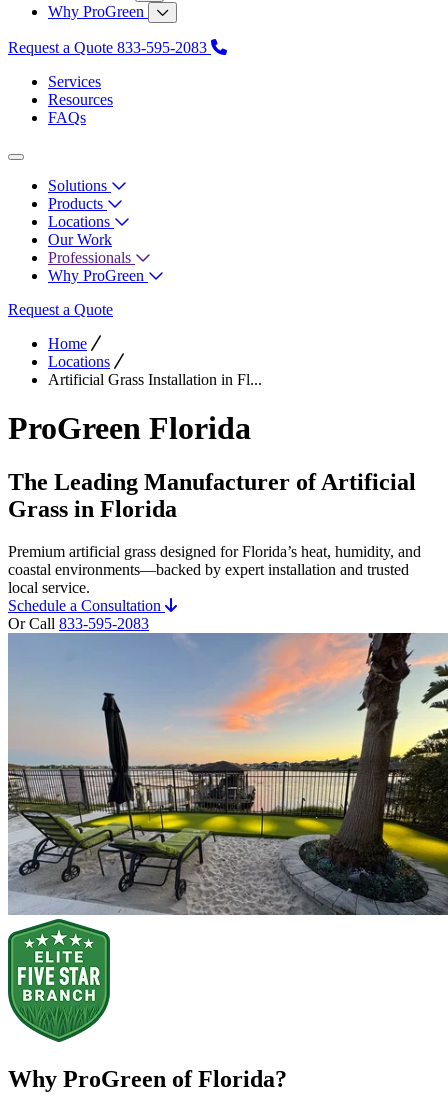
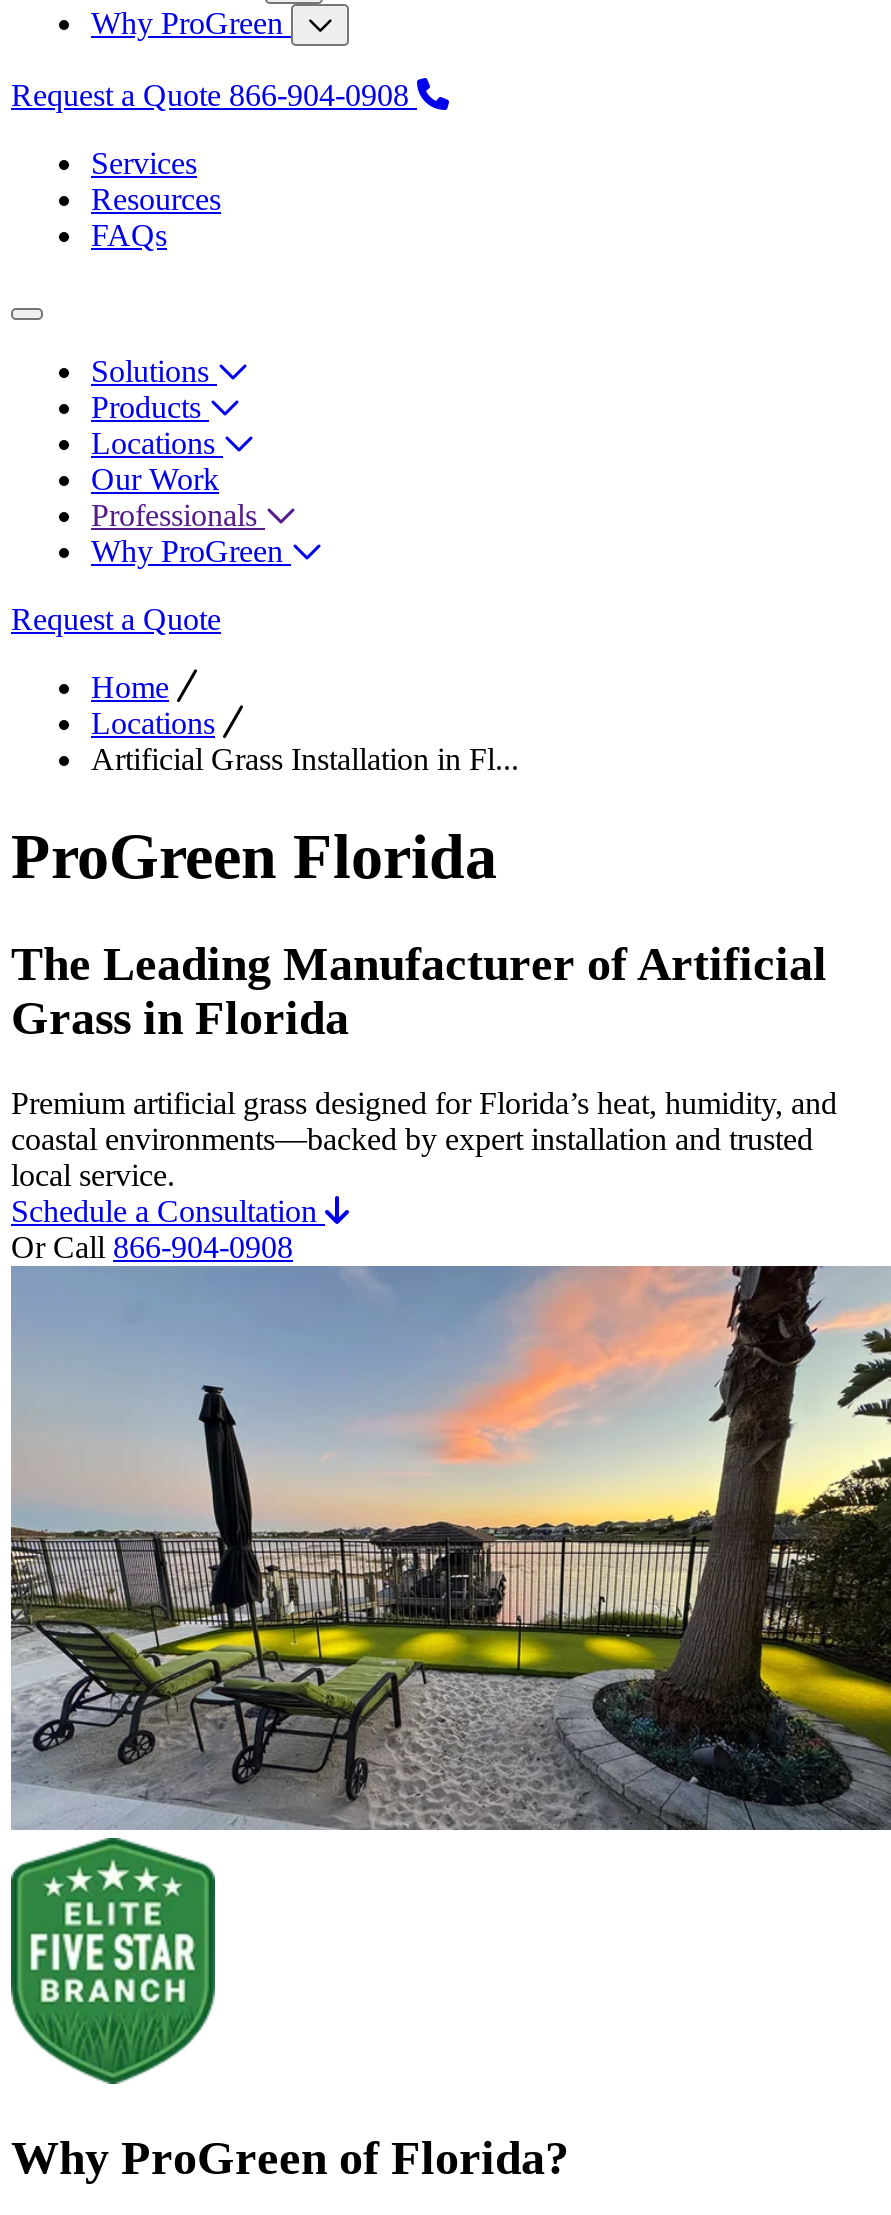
[8,39,211,56] Request a Quote 833-595-2083 -> [11,78,417,112] Request a Quote 866-904-0908
[8,615,149,632] Or Call 833-595-2083 -> [11,1230,293,1264] Or Call 866-904-0908

